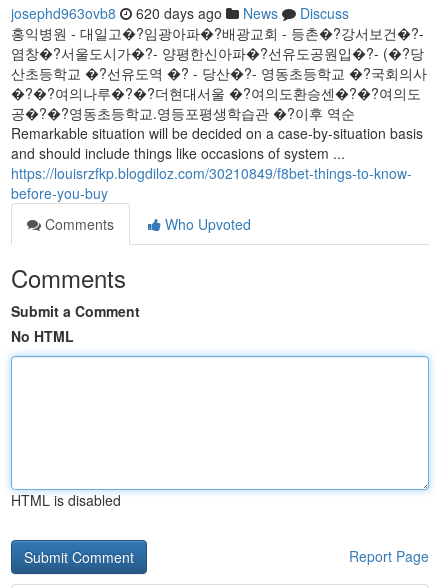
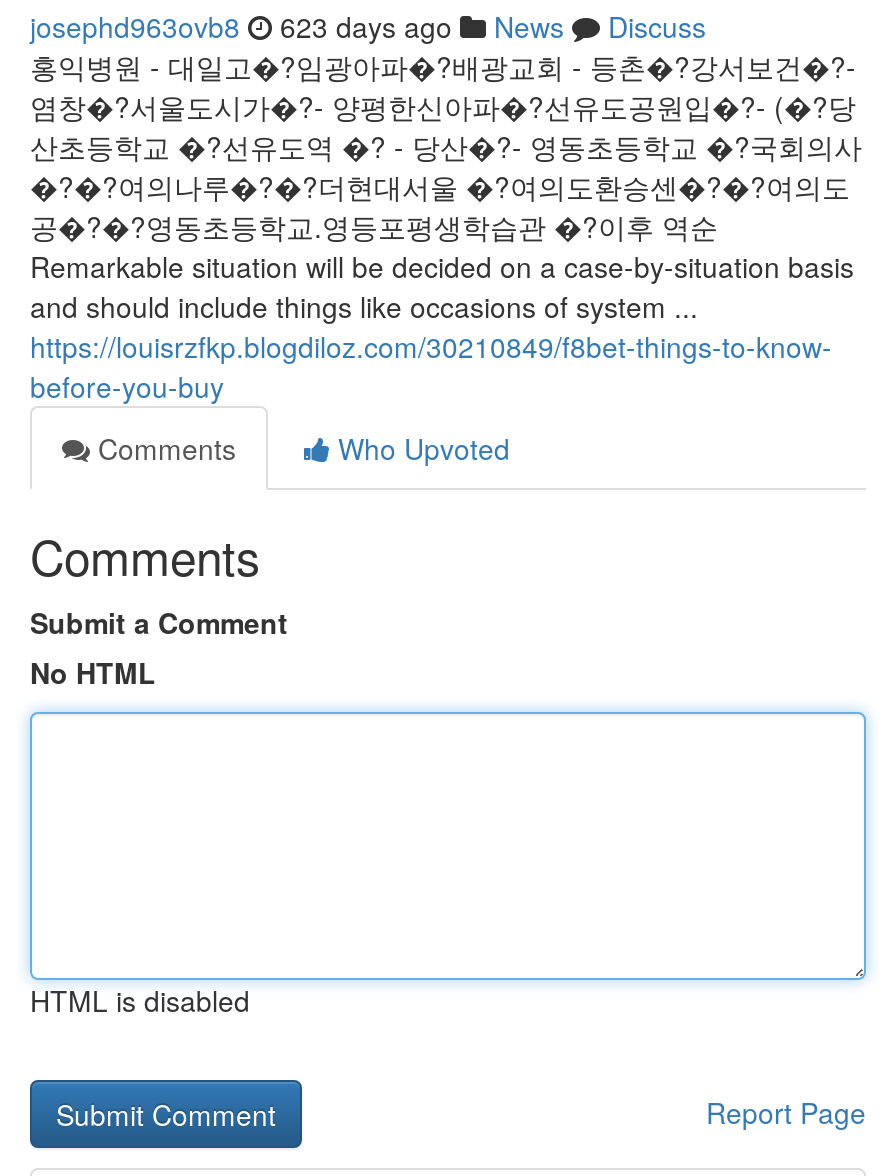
[11,3,349,23] josephd963ovb8 620 days ago News Discuss -> [30,6,706,46] josephd963ovb8 623 days ago News Discuss

